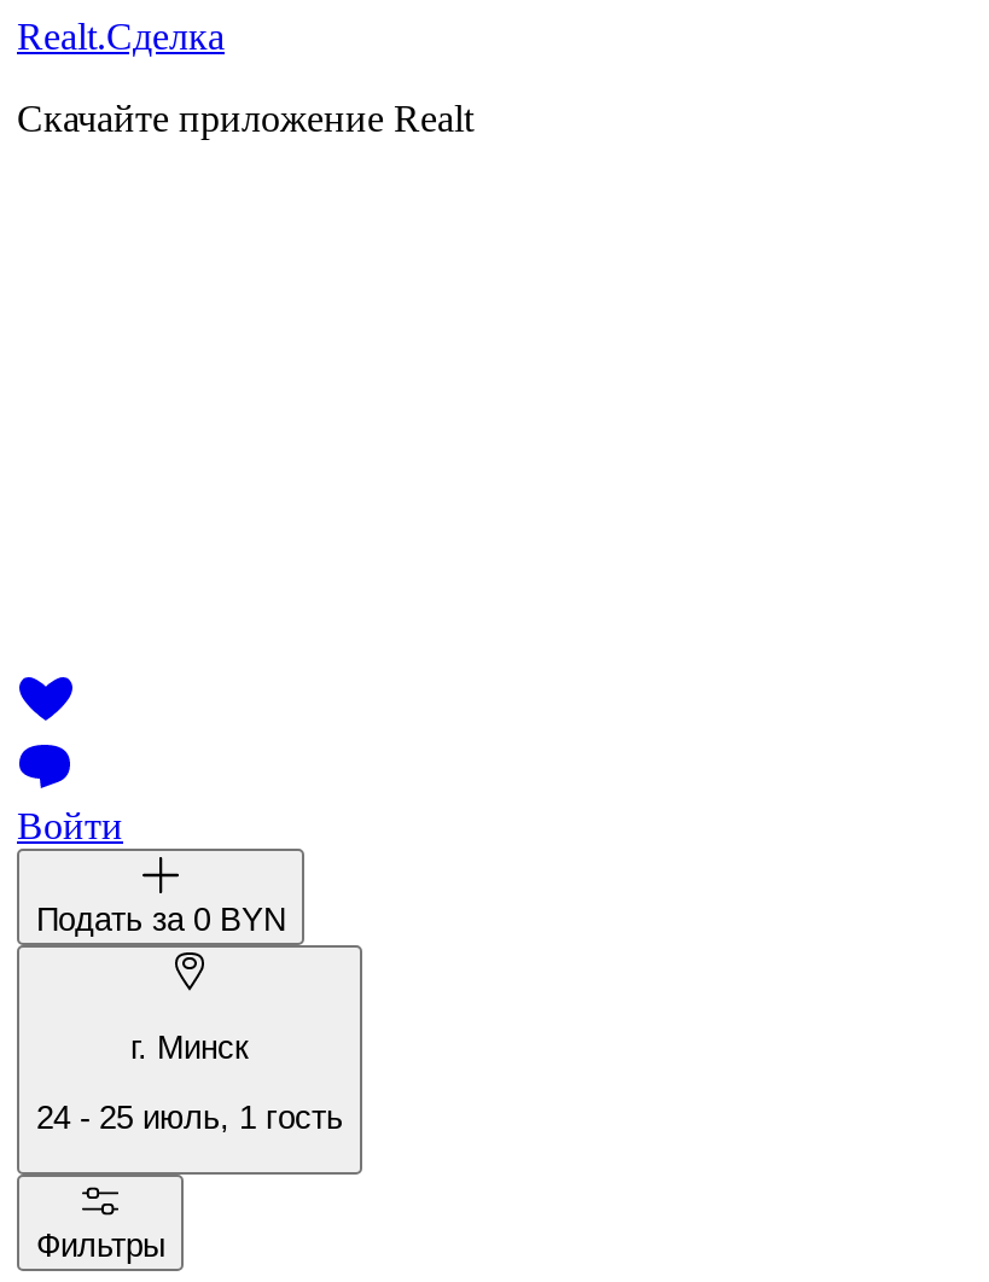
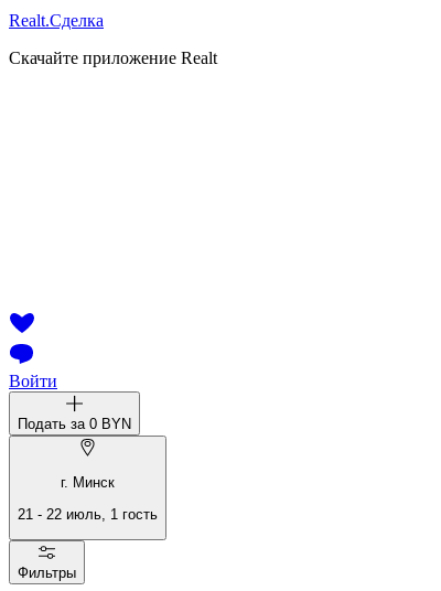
[36,1099,343,1135] 24 - 25 июль, 1 гость -> [18,506,158,522] 21 - 22 июль, 1 гость

